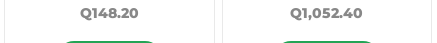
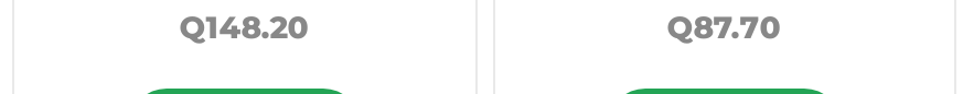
[290,4,363,22] Q1,052.40 -> [667,8,782,48] Q87.70

